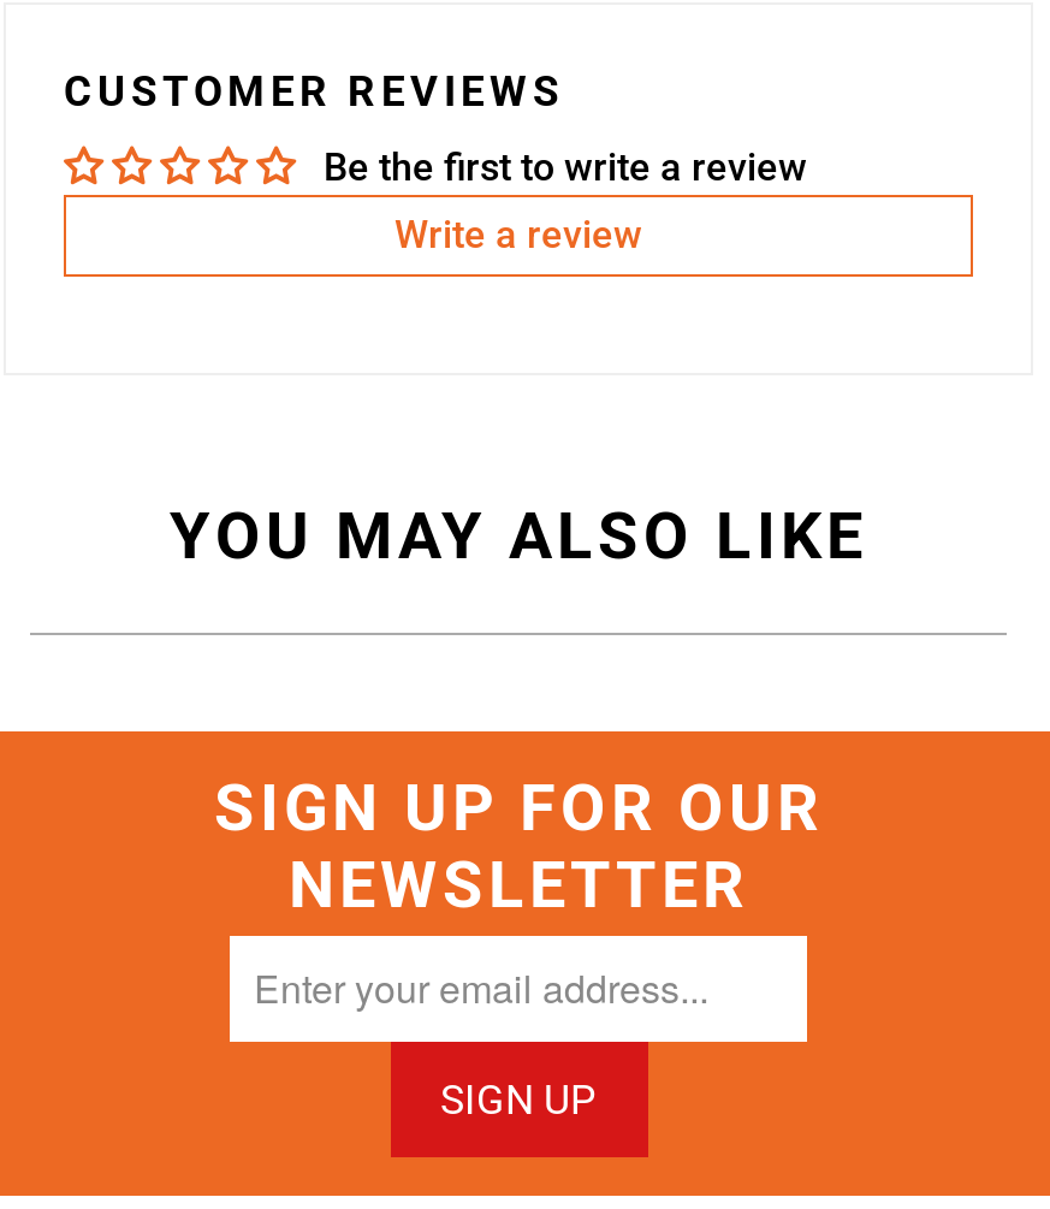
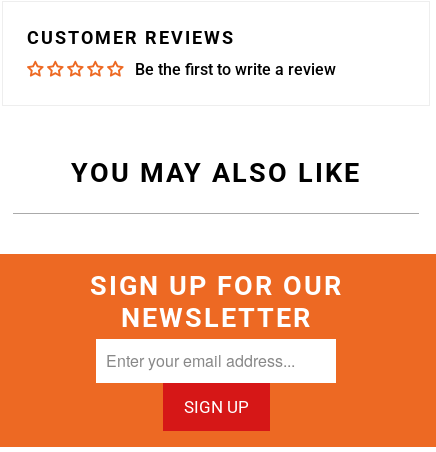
[395,212,642,258] Write a review -> none

